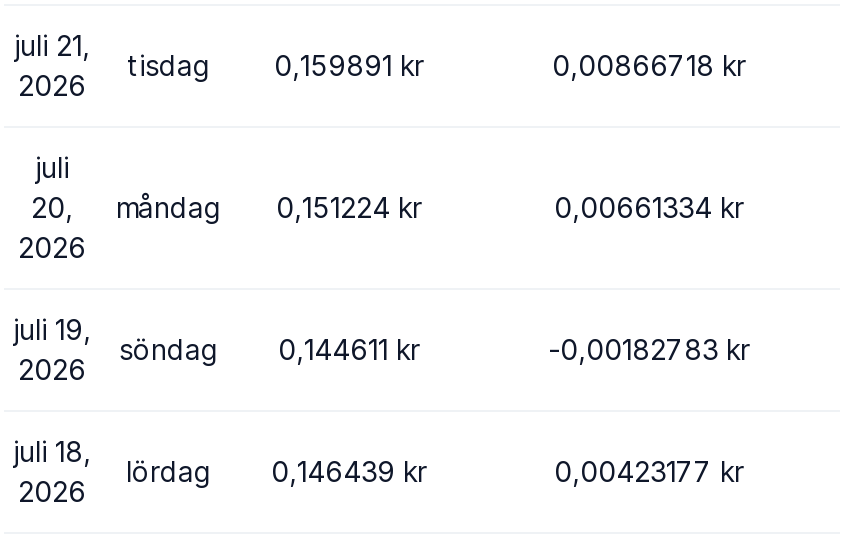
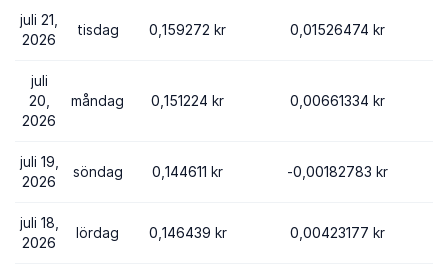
[127,48,424,82] tisdag 0,159891 kr -> [76,21,226,38] tisdag 0,159272 kr
[552,48,746,82] 0,00866718 kr -> [290,21,385,38] 0,01526474 kr

